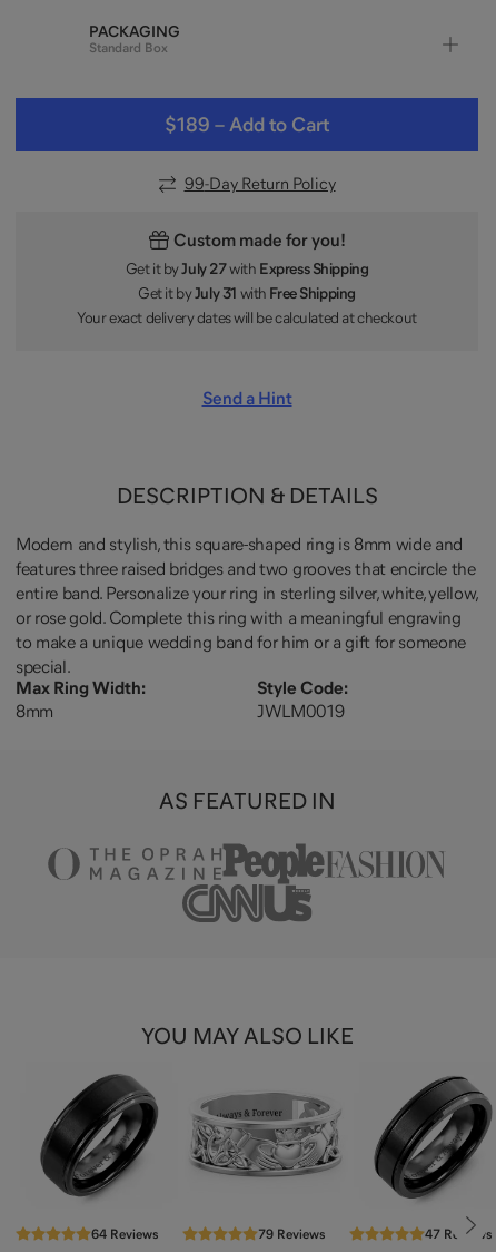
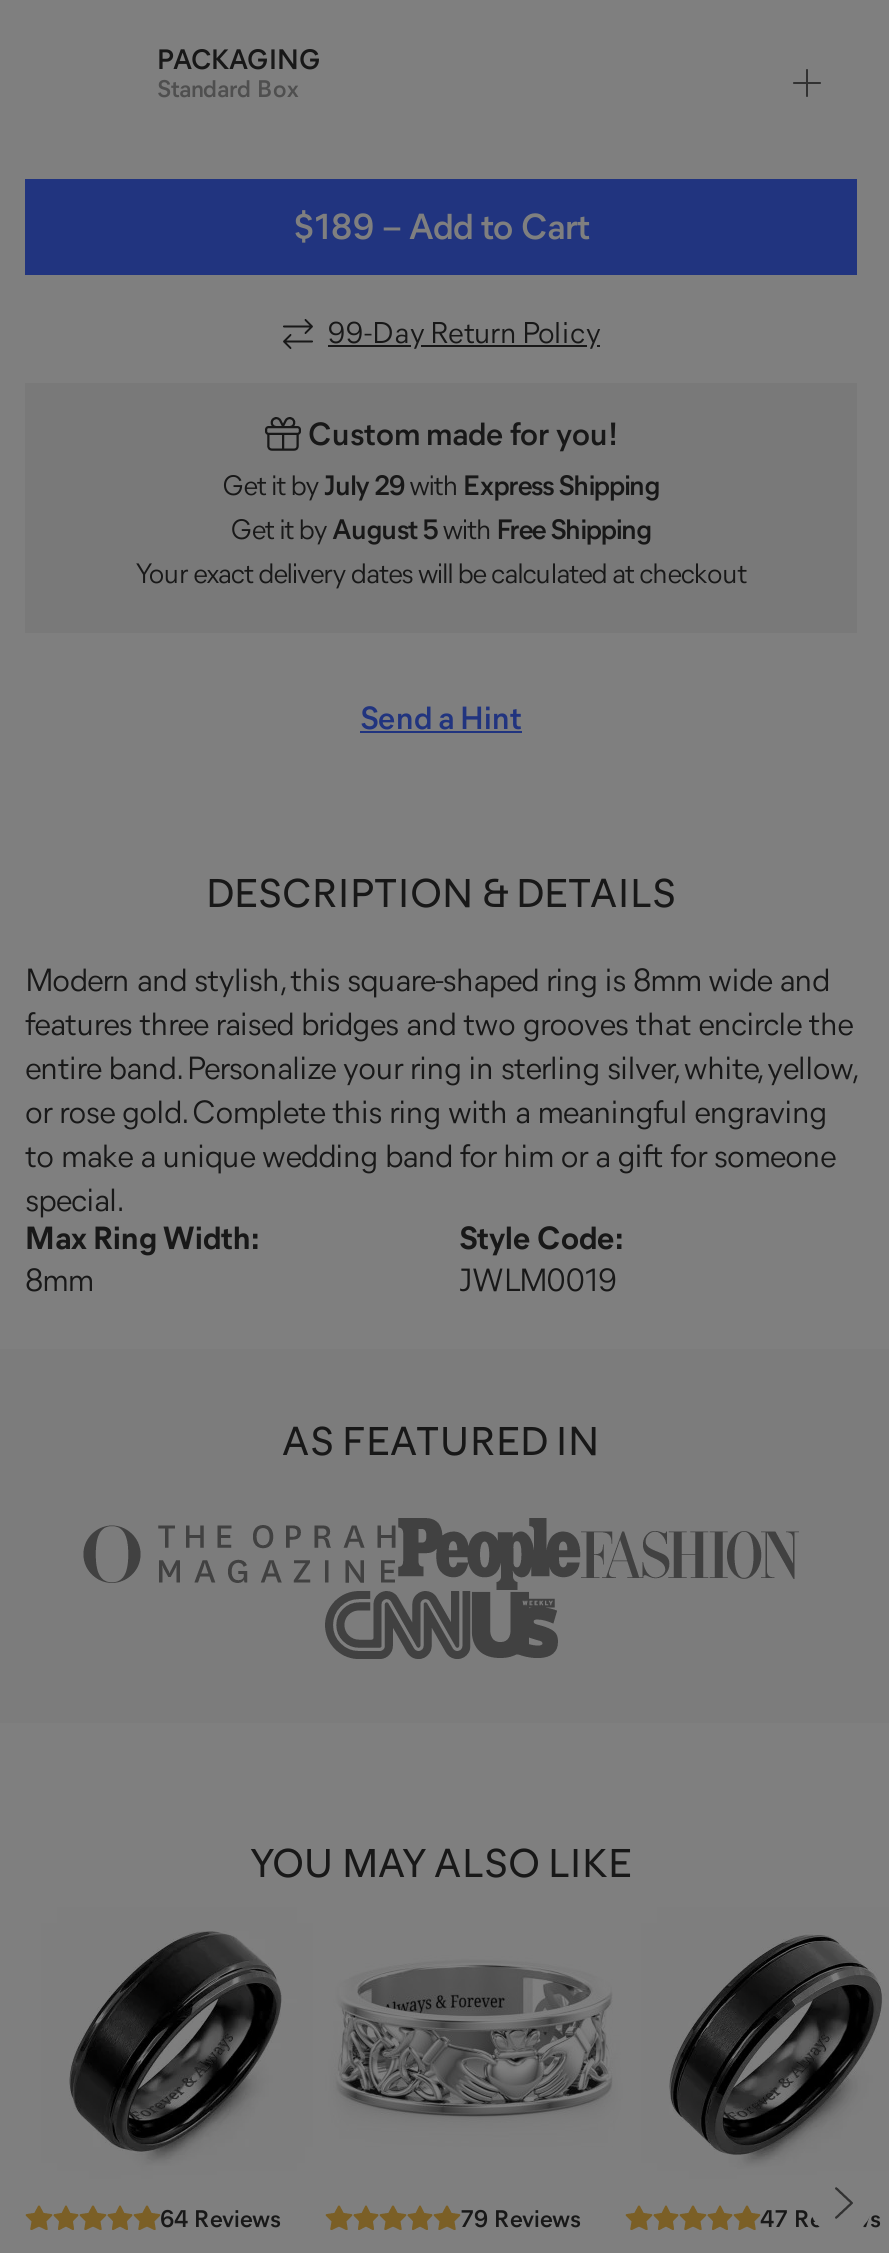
[125,261,368,277] Get it by July 27 with Express Shipping -> [222,472,660,500] Get it by July 29 with Express Shipping
[138,286,356,301] Get it by July 31 with Free Shipping -> [231,516,651,544] Get it by August 5 with Free Shipping

